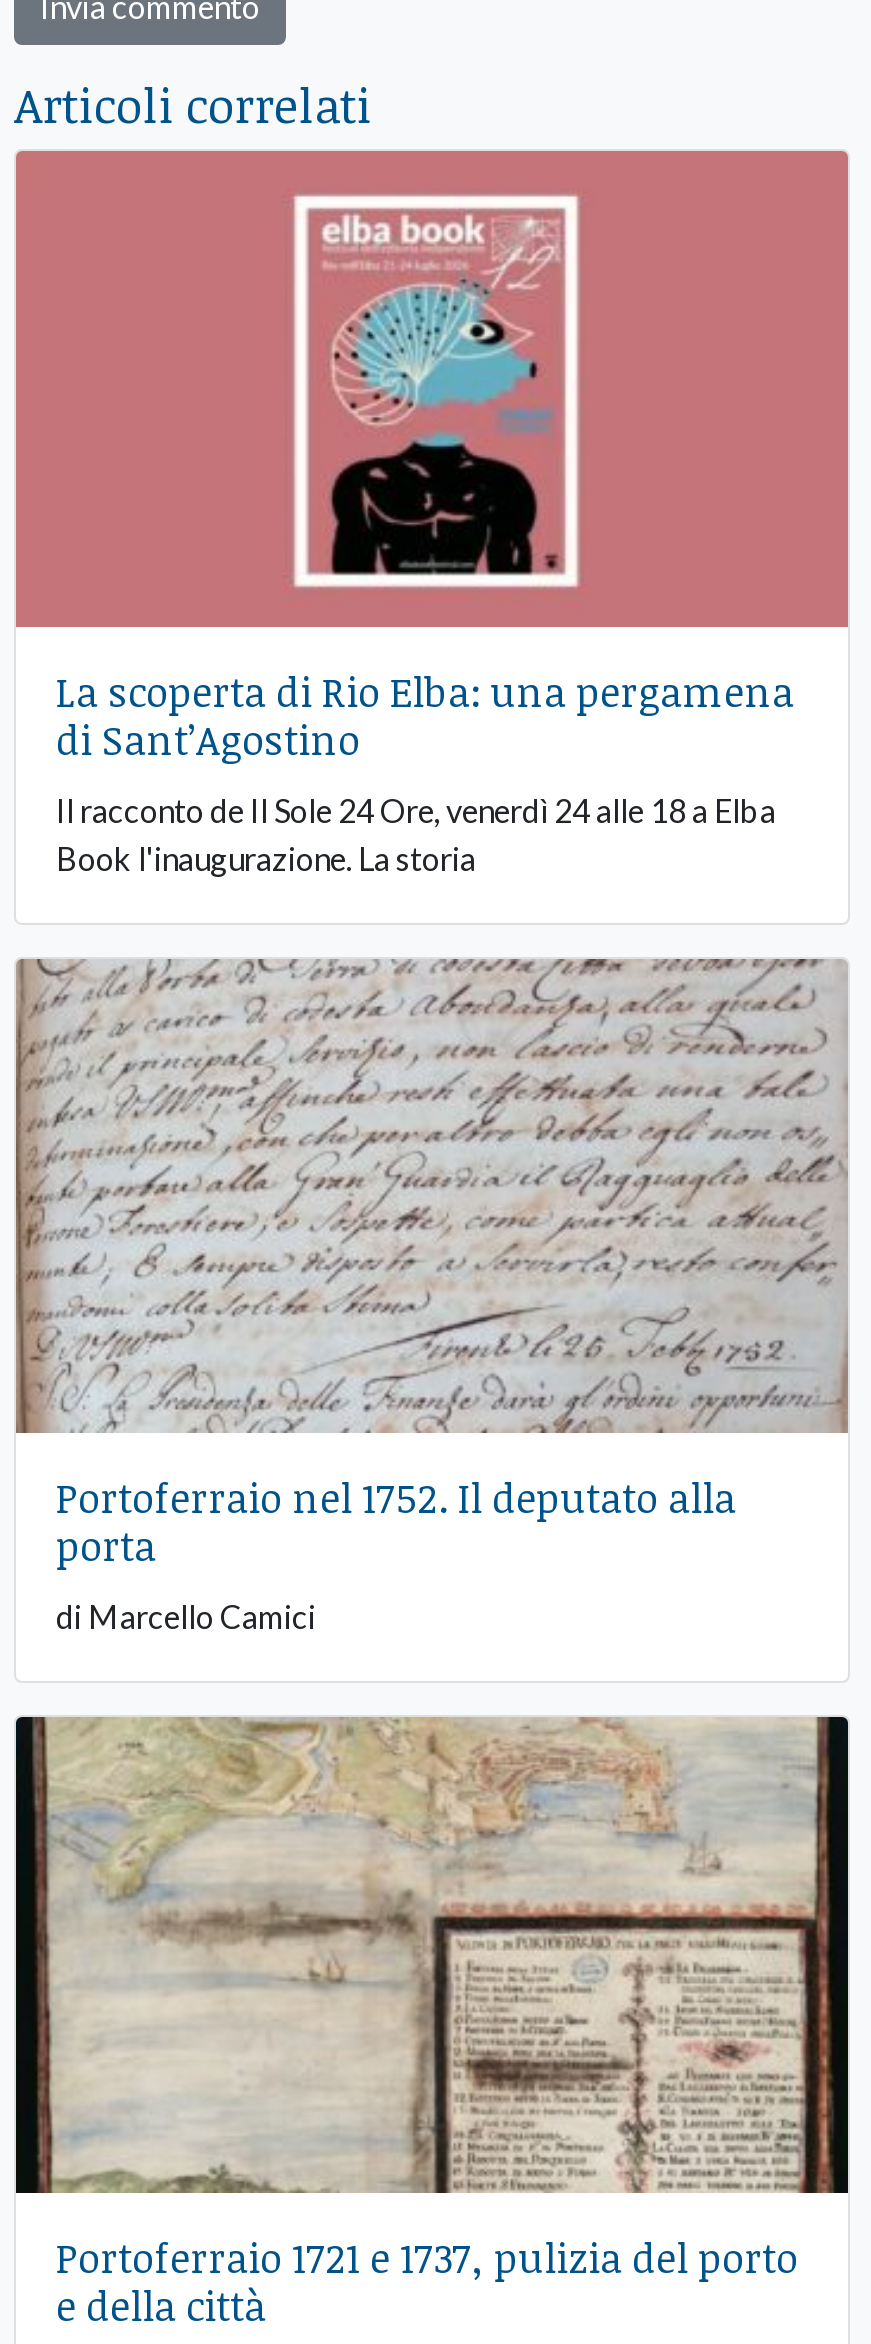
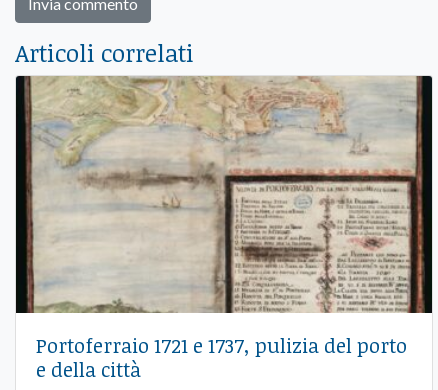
[16,150,848,877] [image] | La scoperta di Rio Elba: una pergamena | di Sant’Agostino | Il racconto de Il Sole 24 Ore, venerdì 24 alle 18 a Elba | Book l'inaugurazione. La storia -> none
[16,956,850,1636] [image] | Portoferraio nel 1752. Il deputato alla | porta | di Marcello Camici -> none

